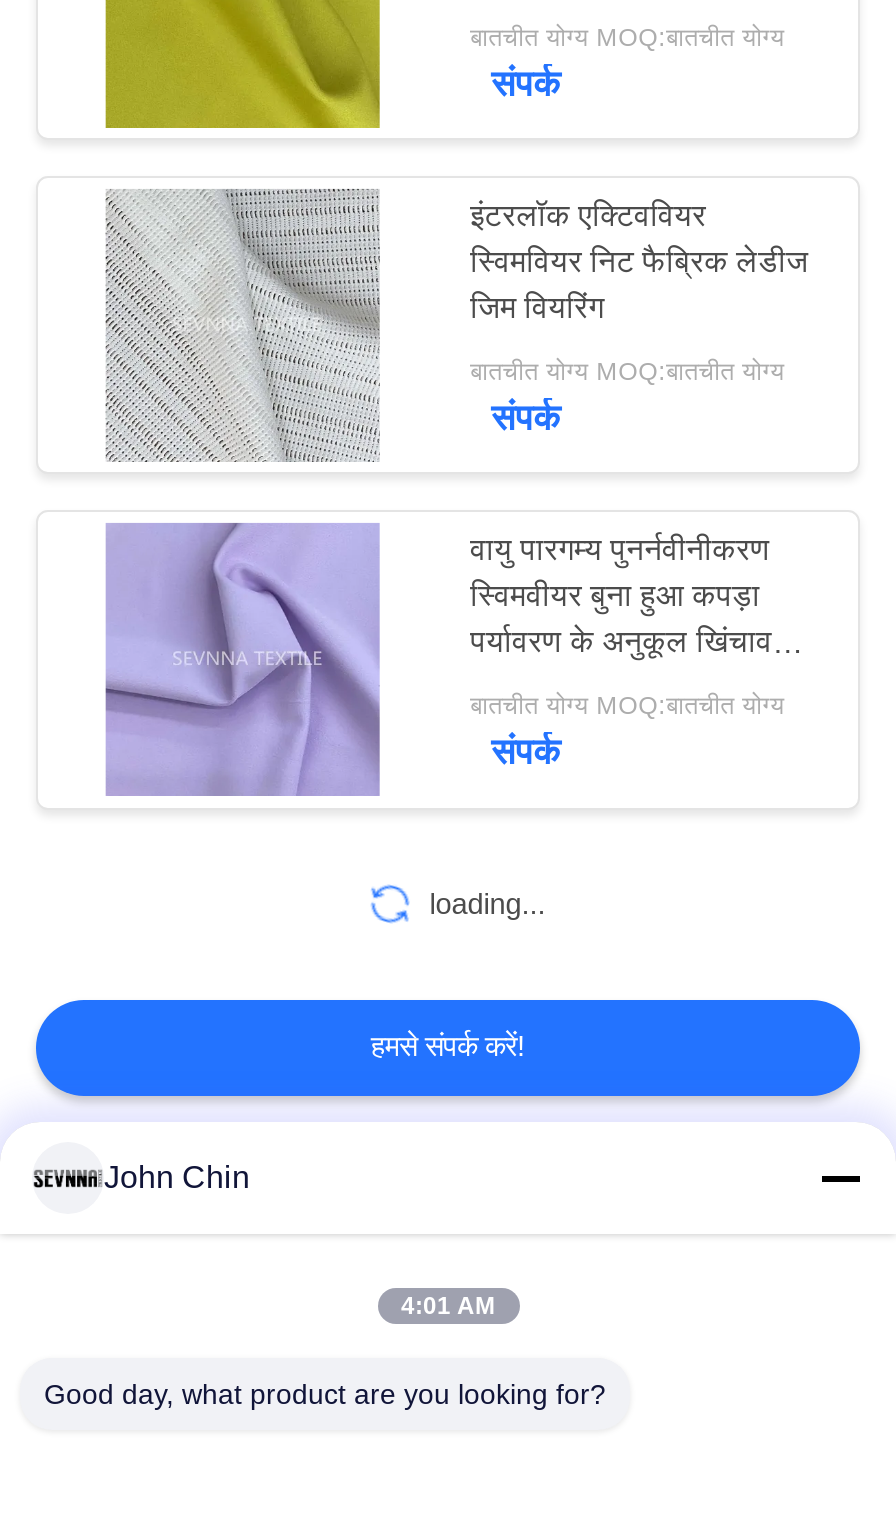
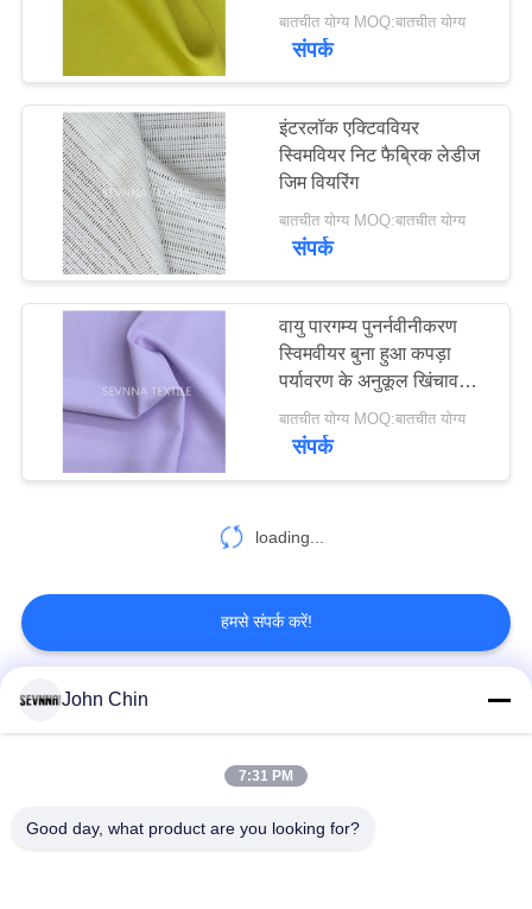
[401,1292,495,1320] 4:01 AM -> [239,768,293,784] 7:31 PM

